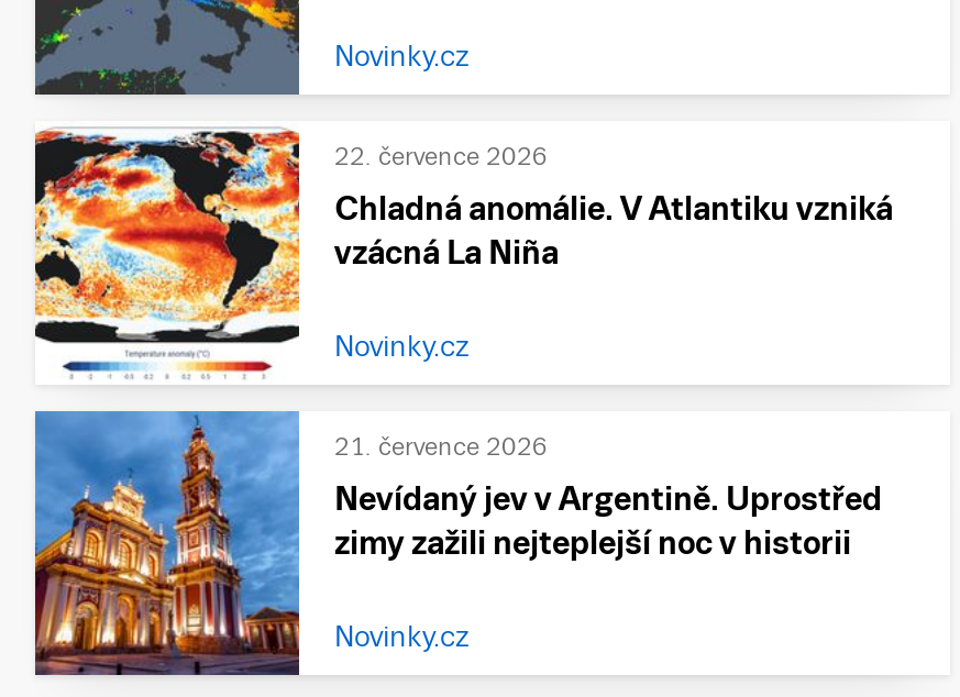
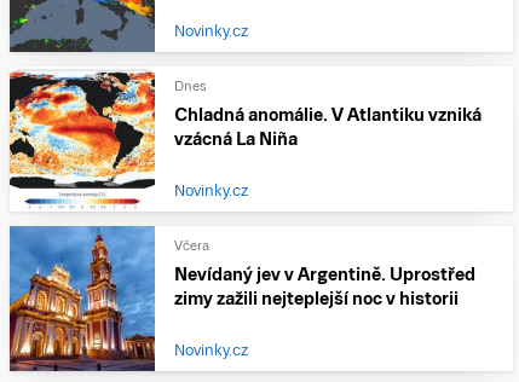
[334,143,548,169] 22. července 2026 -> [174,79,207,93] Dnes
[334,433,548,460] 21. července 2026 -> [174,238,209,253] Včera

